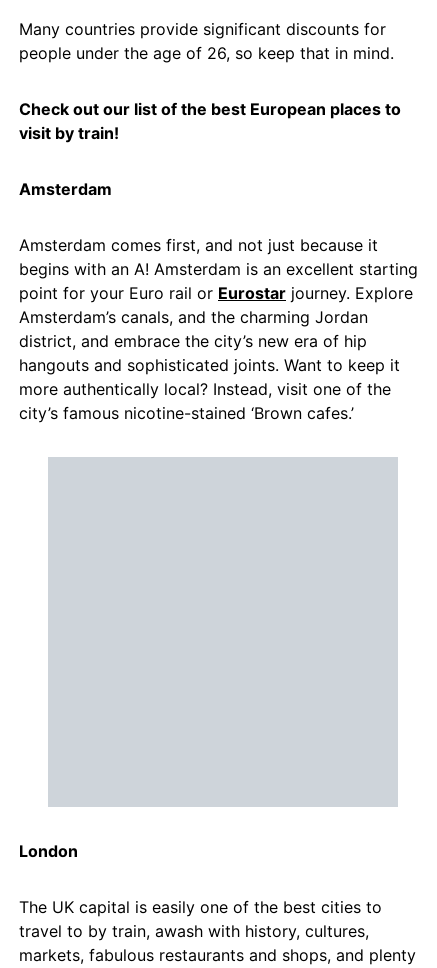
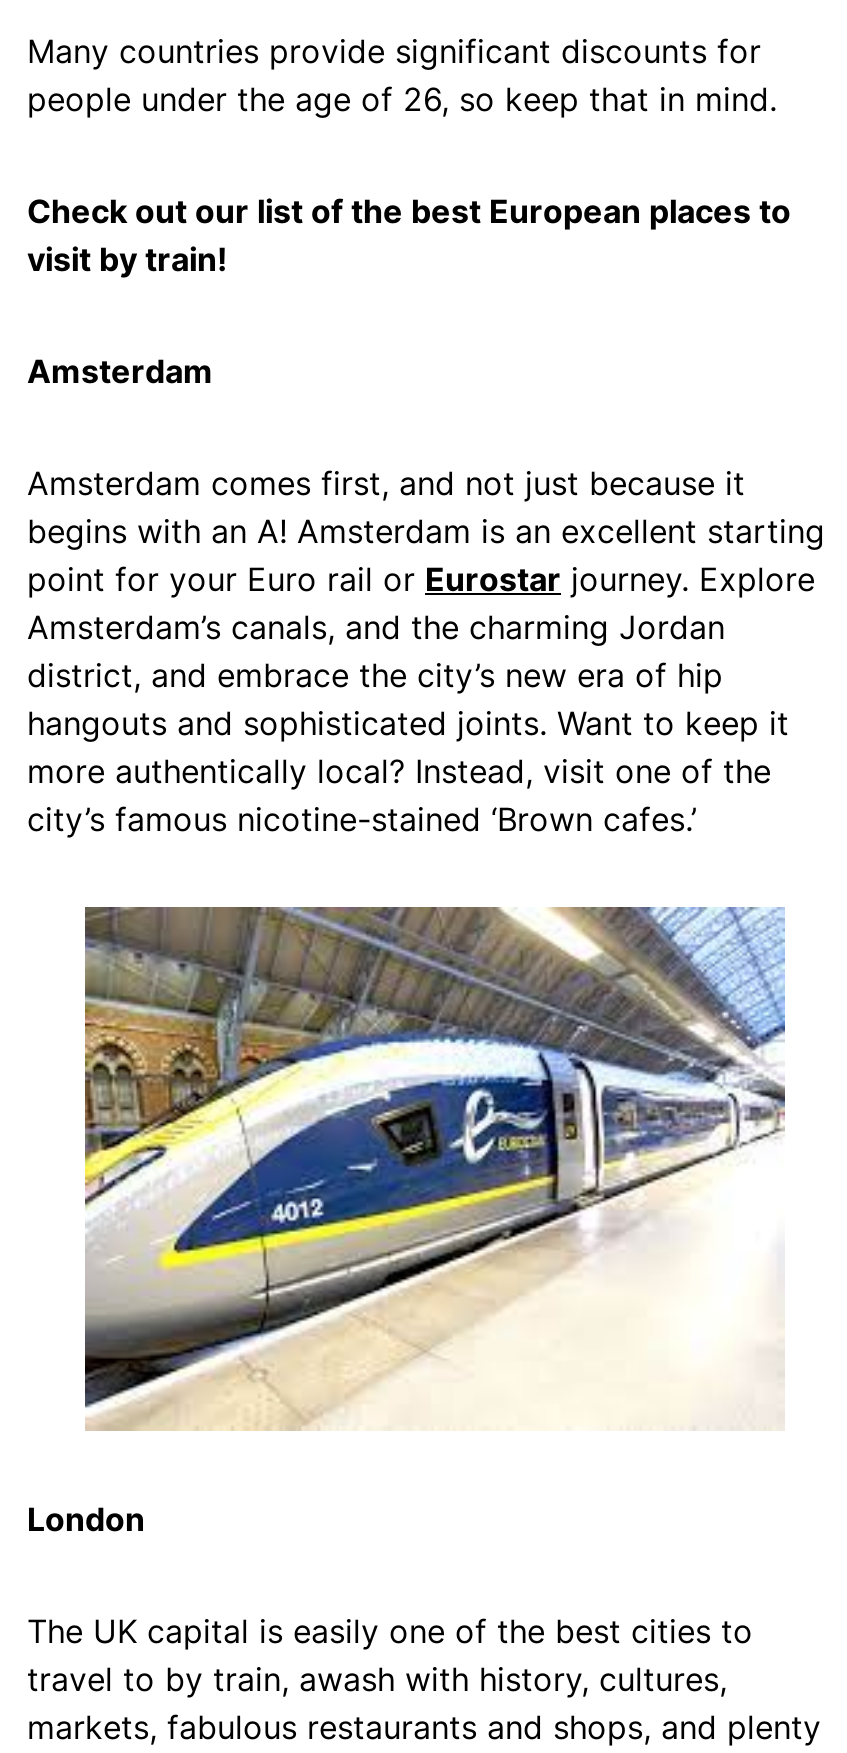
none -> [83,906,787,1430] [image]

